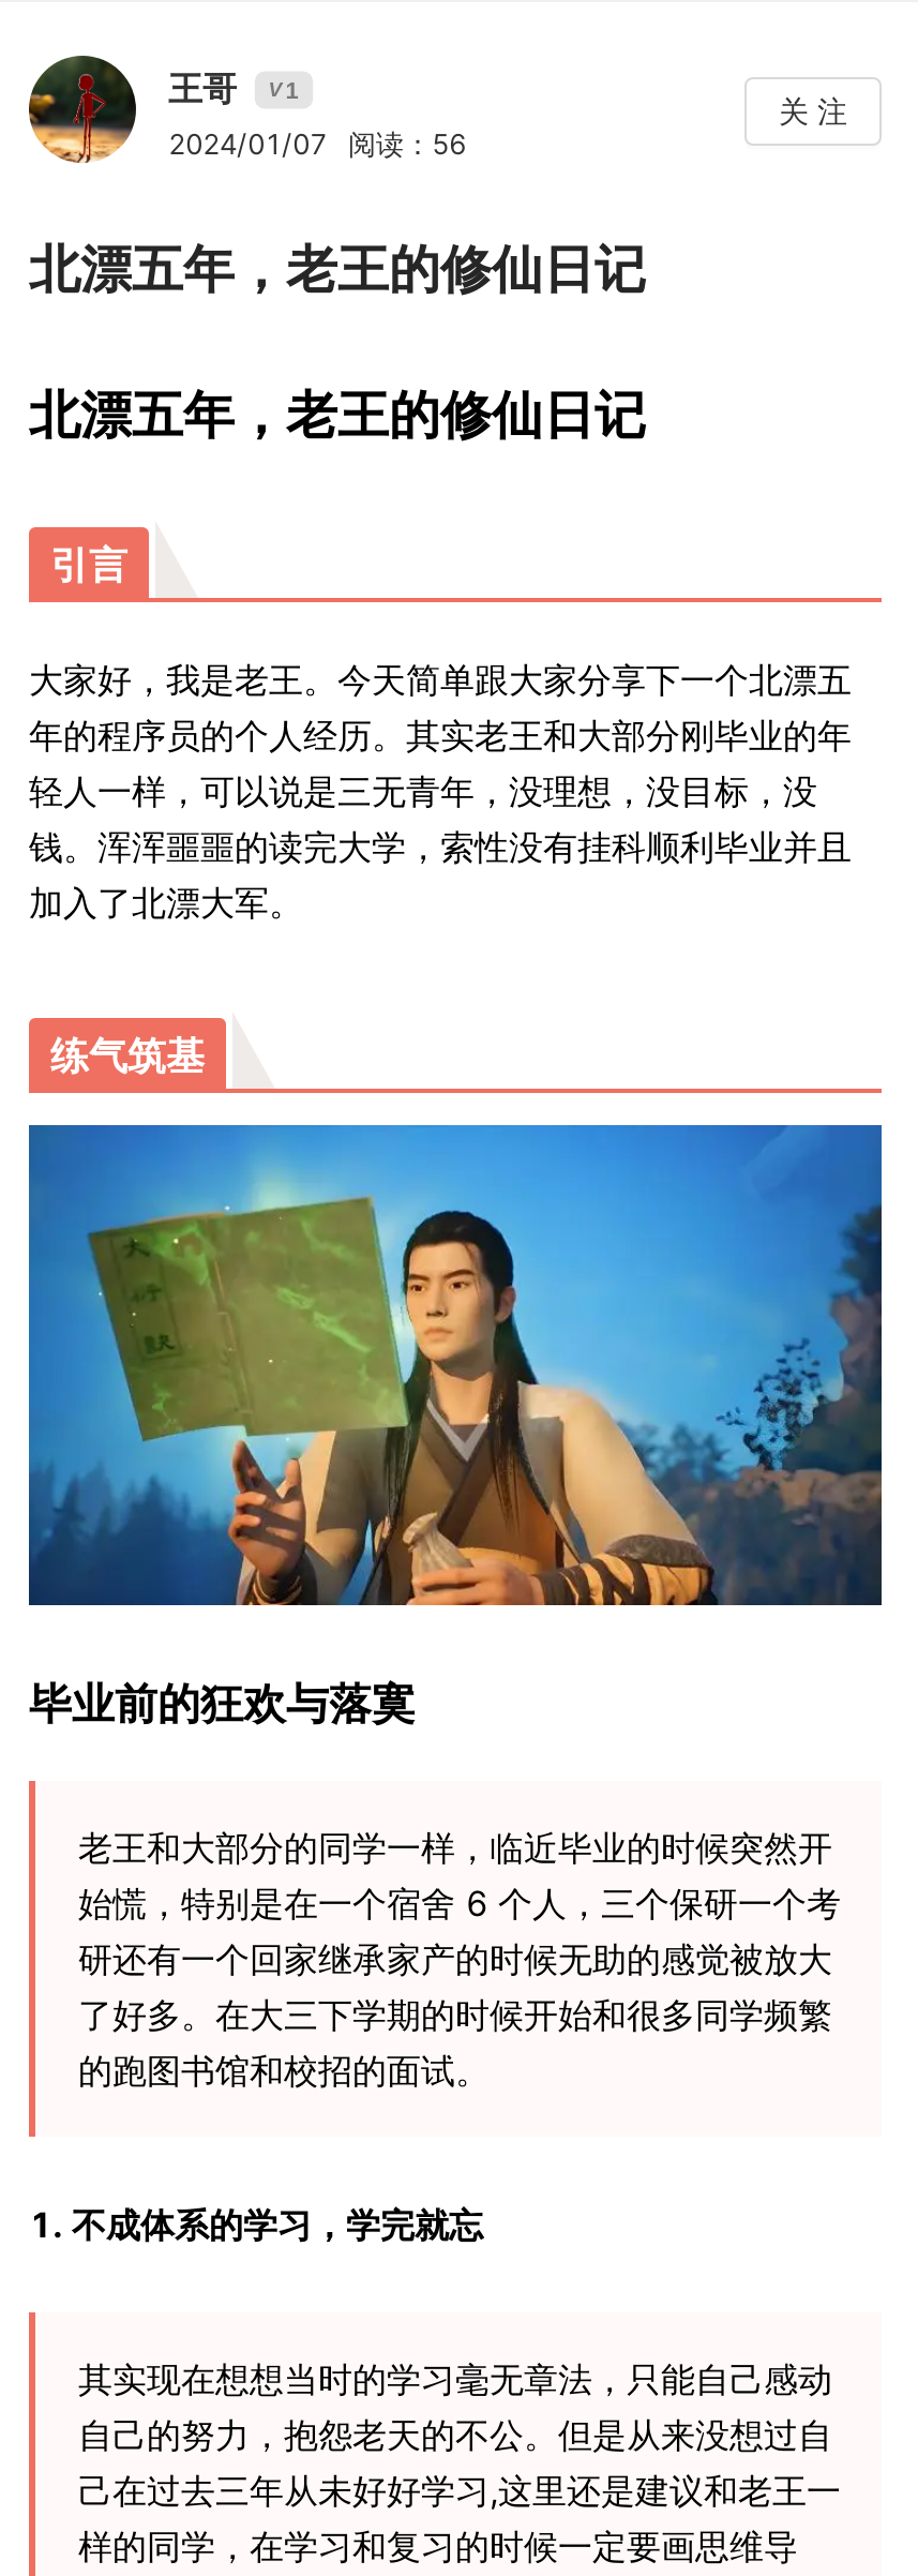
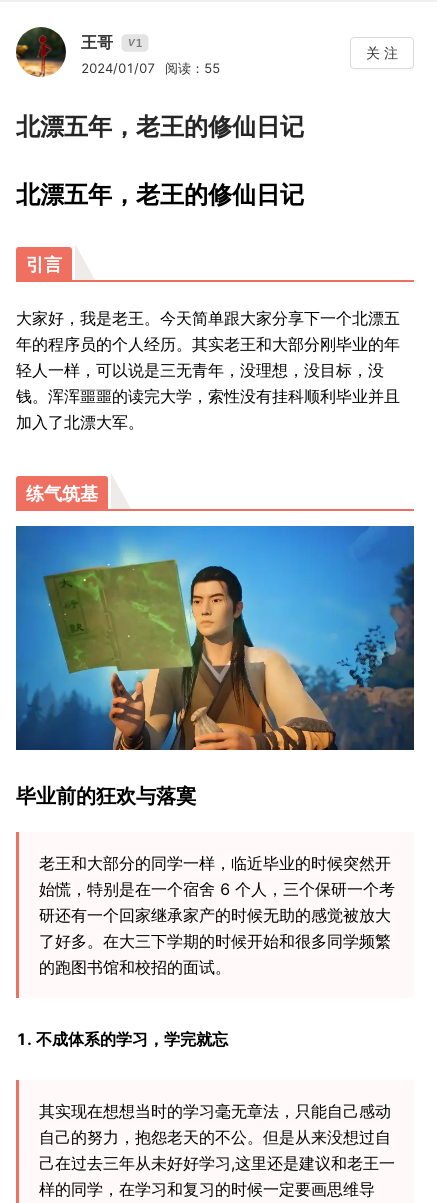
[168,126,466,161] 2024/01/07 阅读：56 -> [81,60,220,76] 2024/01/07 阅读：55

